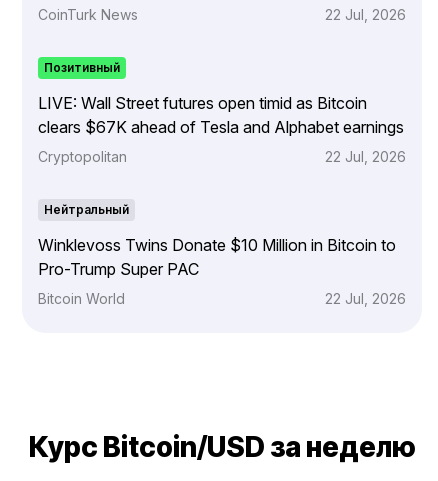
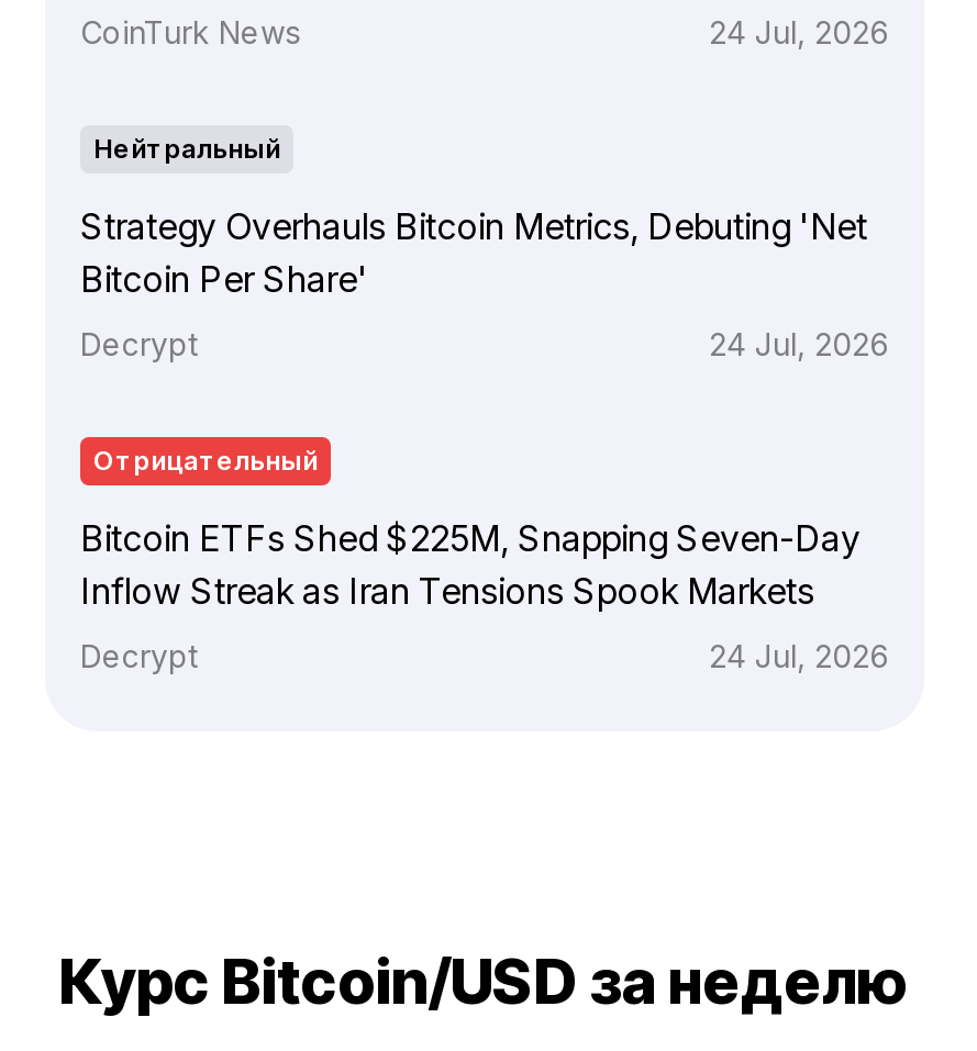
[38,6,406,165] 22 Jul, 2026 | Позитивный | LIVE: Wall Street futures open timid as Bitcoin | clears $67K ahead of Tesla and Alphabet earnings | Cryptopolitan | 22 Jul, 2026 -> [709,13,889,51] 24 Jul, 2026
moved [44,202,129,217] -> [93,132,280,165]: Нейтральный
[38,235,406,307] Winklevoss Twins Donate $10 Million in Bitcoin to | Pro-Trump Super PAC | Bitcoin World | 22 Jul, 2026 -> [80,204,889,674] Strategy Overhauls Bitcoin Metrics, Debuting 'Net | Bitcoin Per Share' | Decrypt | 24 Jul, 2026 | Отрицательный | Bitcoin ETFs Shed $225M, Snapping Seven-Day | Inflow Streak as Iran Tensions Spook Markets | Decrypt | 24 Jul, 2026

